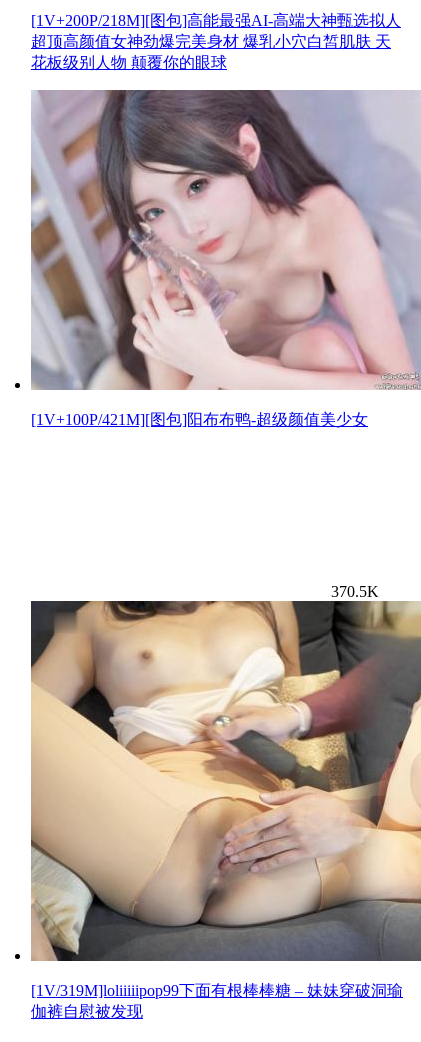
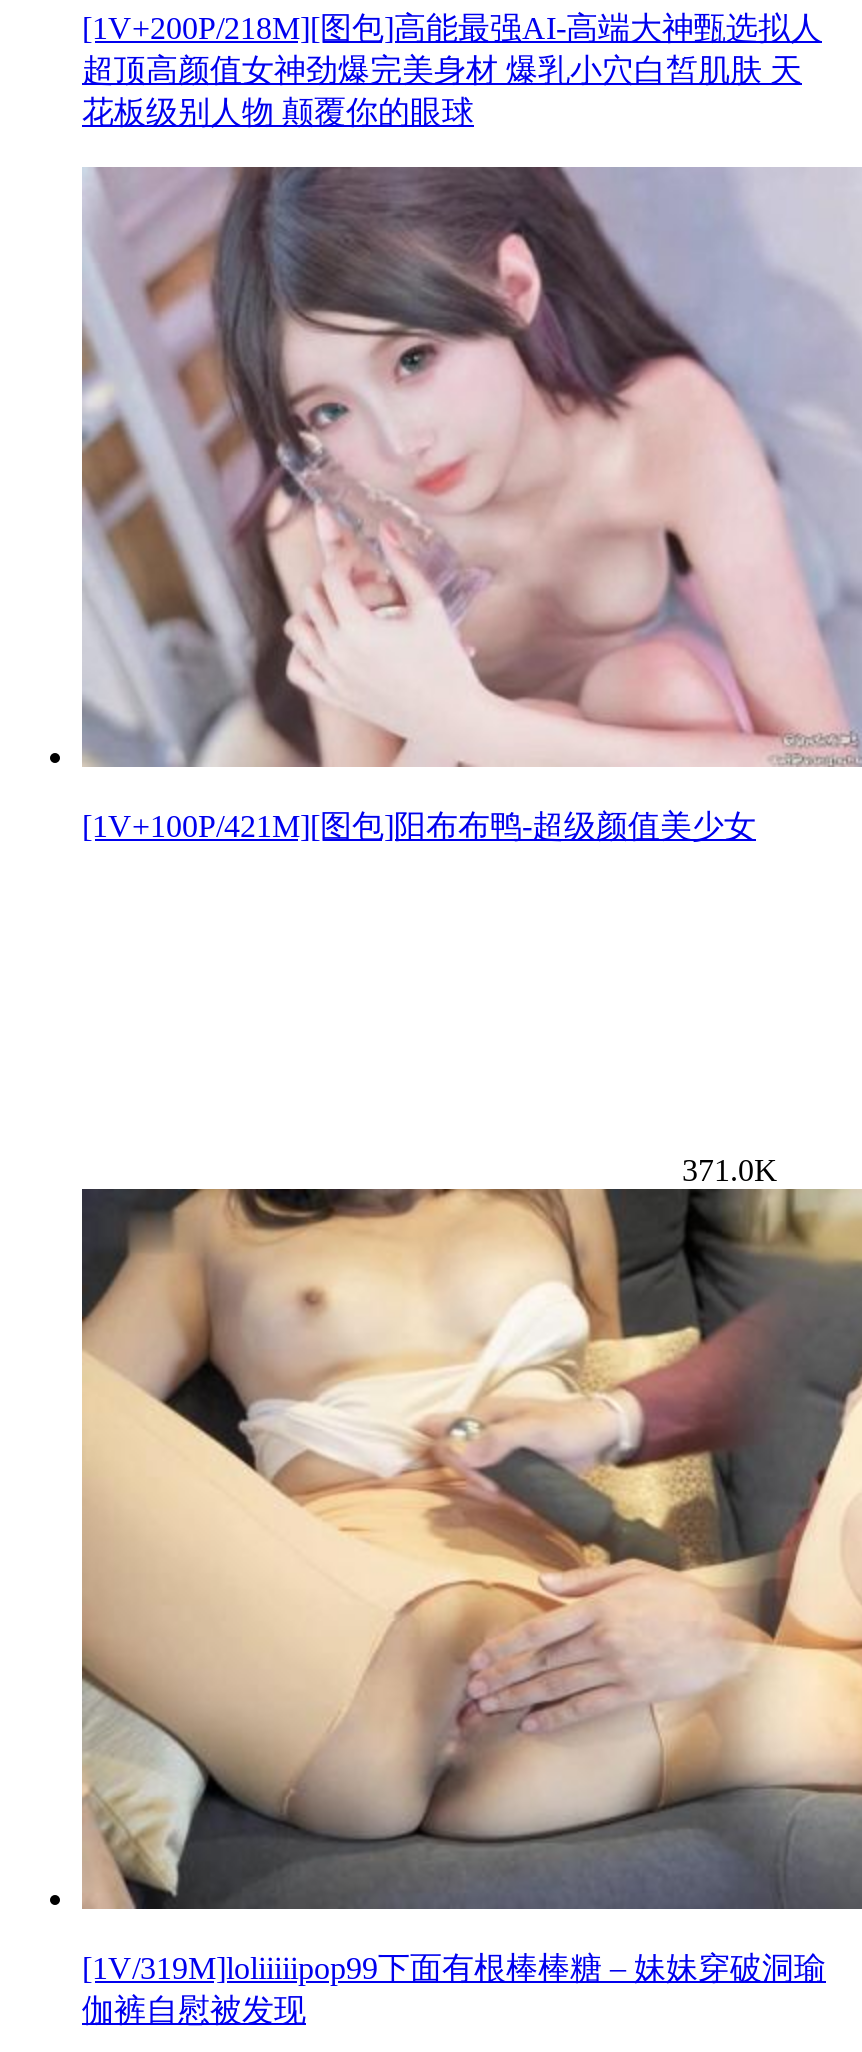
[331,583,379,600] 370.5K -> [682,1153,778,1187] 371.0K

